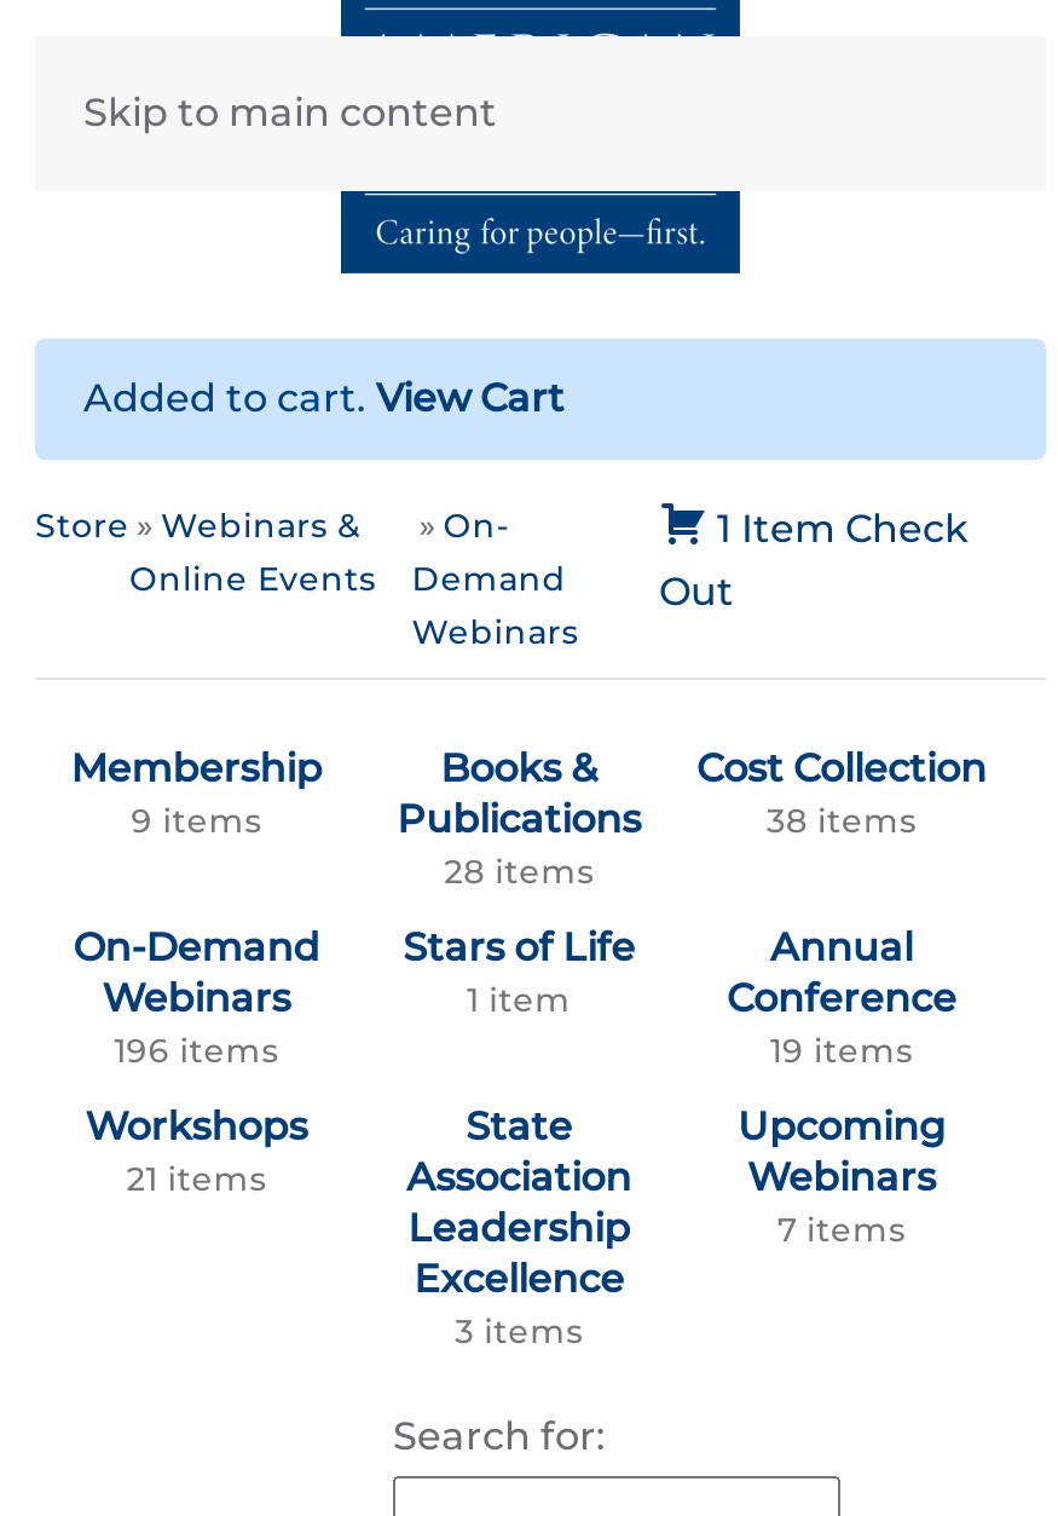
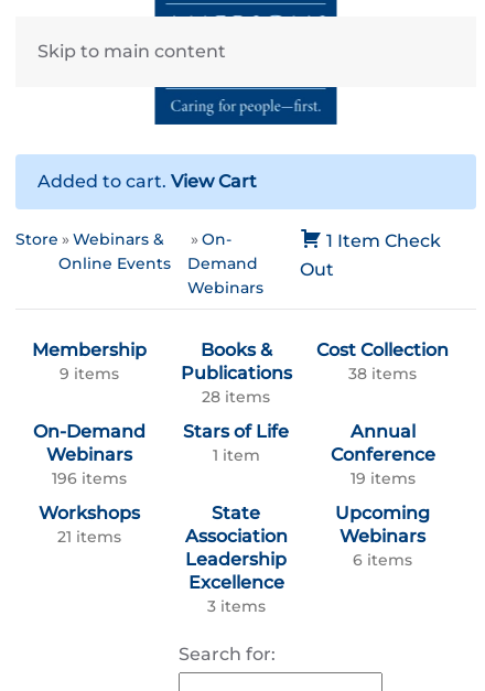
[777,1210,906,1249] 7 items -> [353,551,413,569] 6 items

